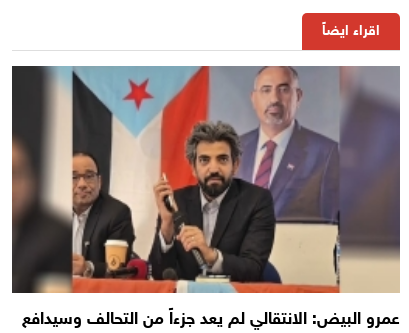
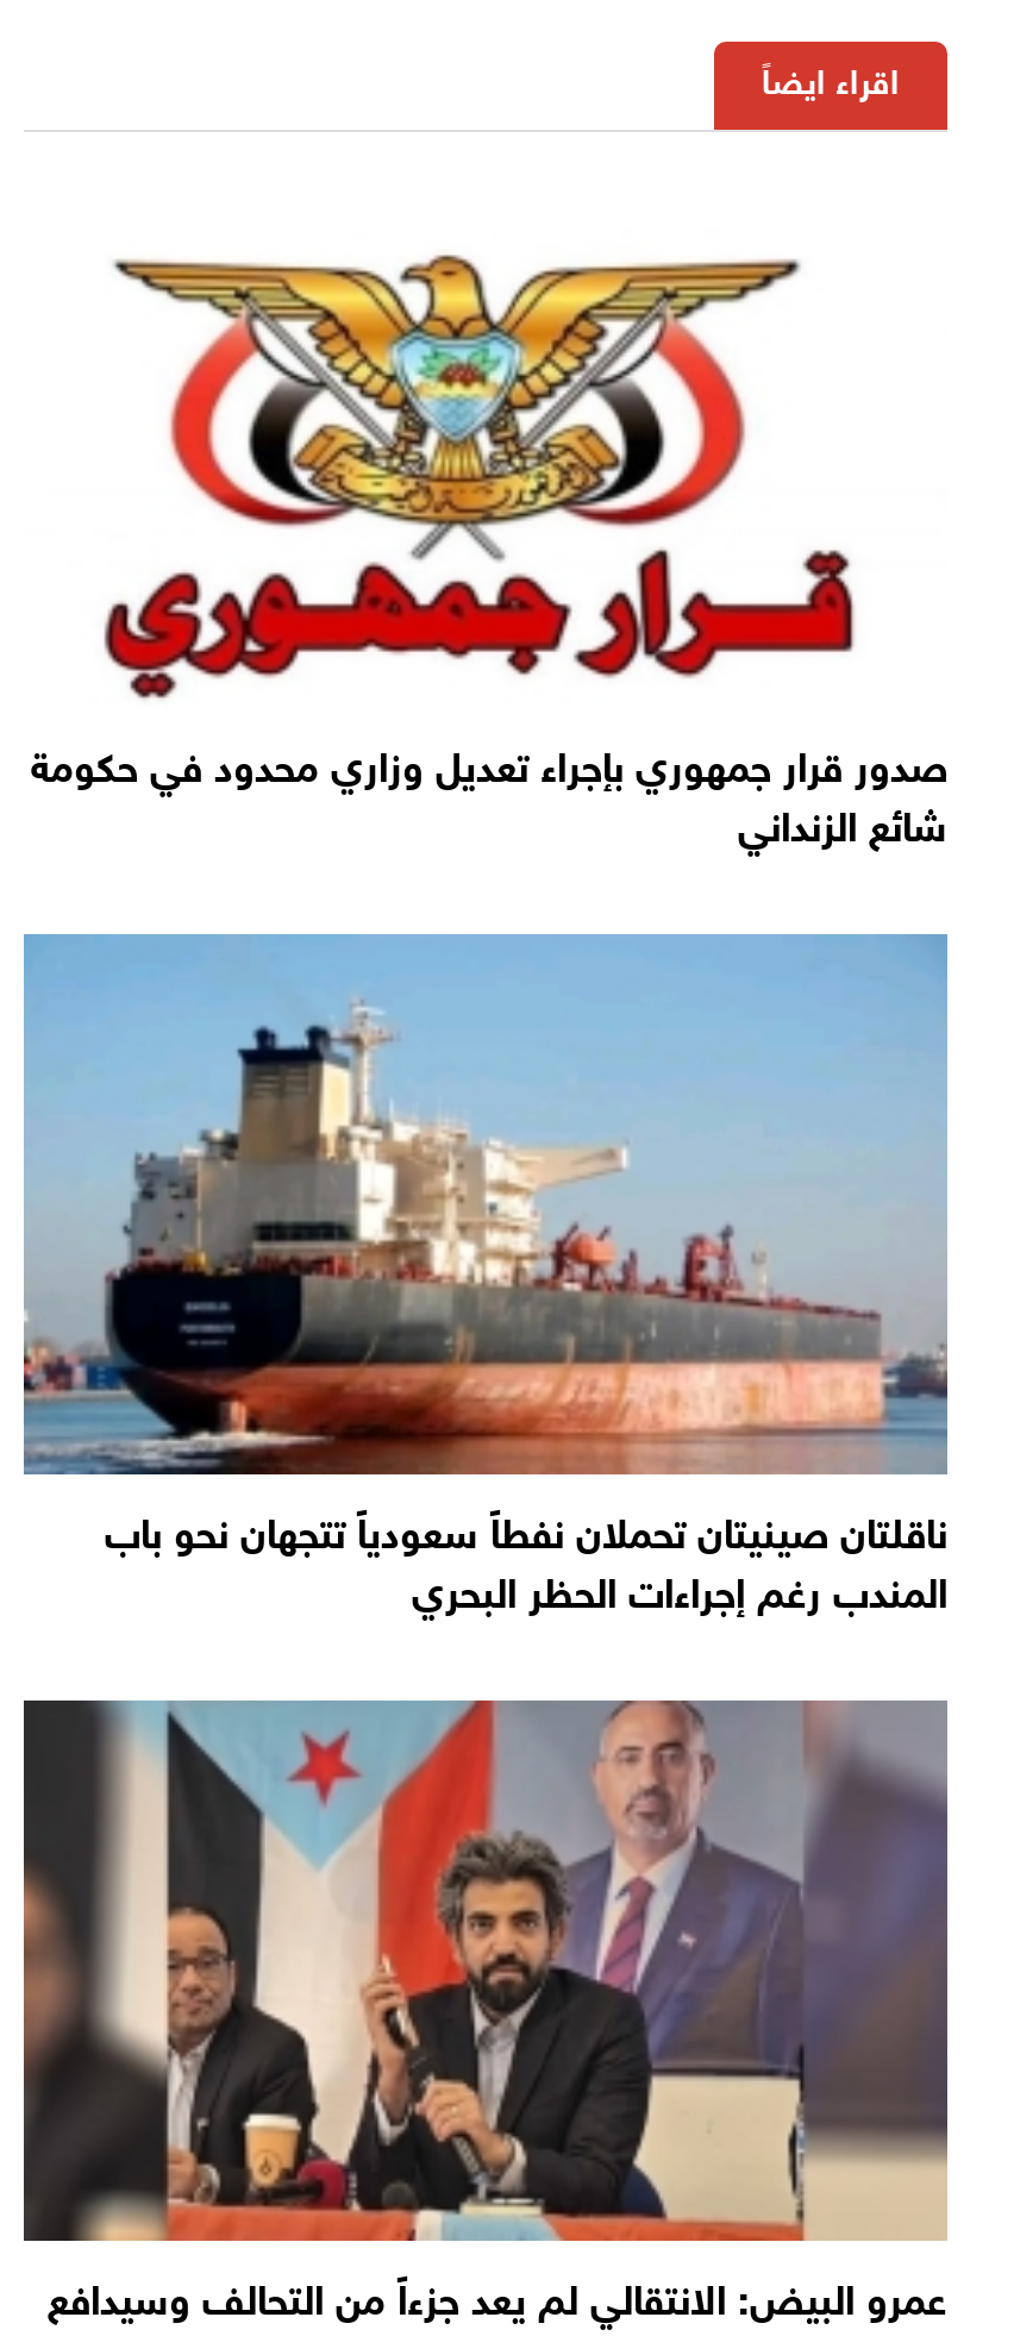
none -> [21,933,950,1622] [image] | ناقلتان صينيتان تحملان نفطاً سعودياً تتجهان نحو باب | المندب رغم إجراءات الحظر البحري
none -> [31,252,947,856] [image] | صدور قرار جمهوري بإجراء تعديل وزاري محدود في حكومة | شائع الزنداني

